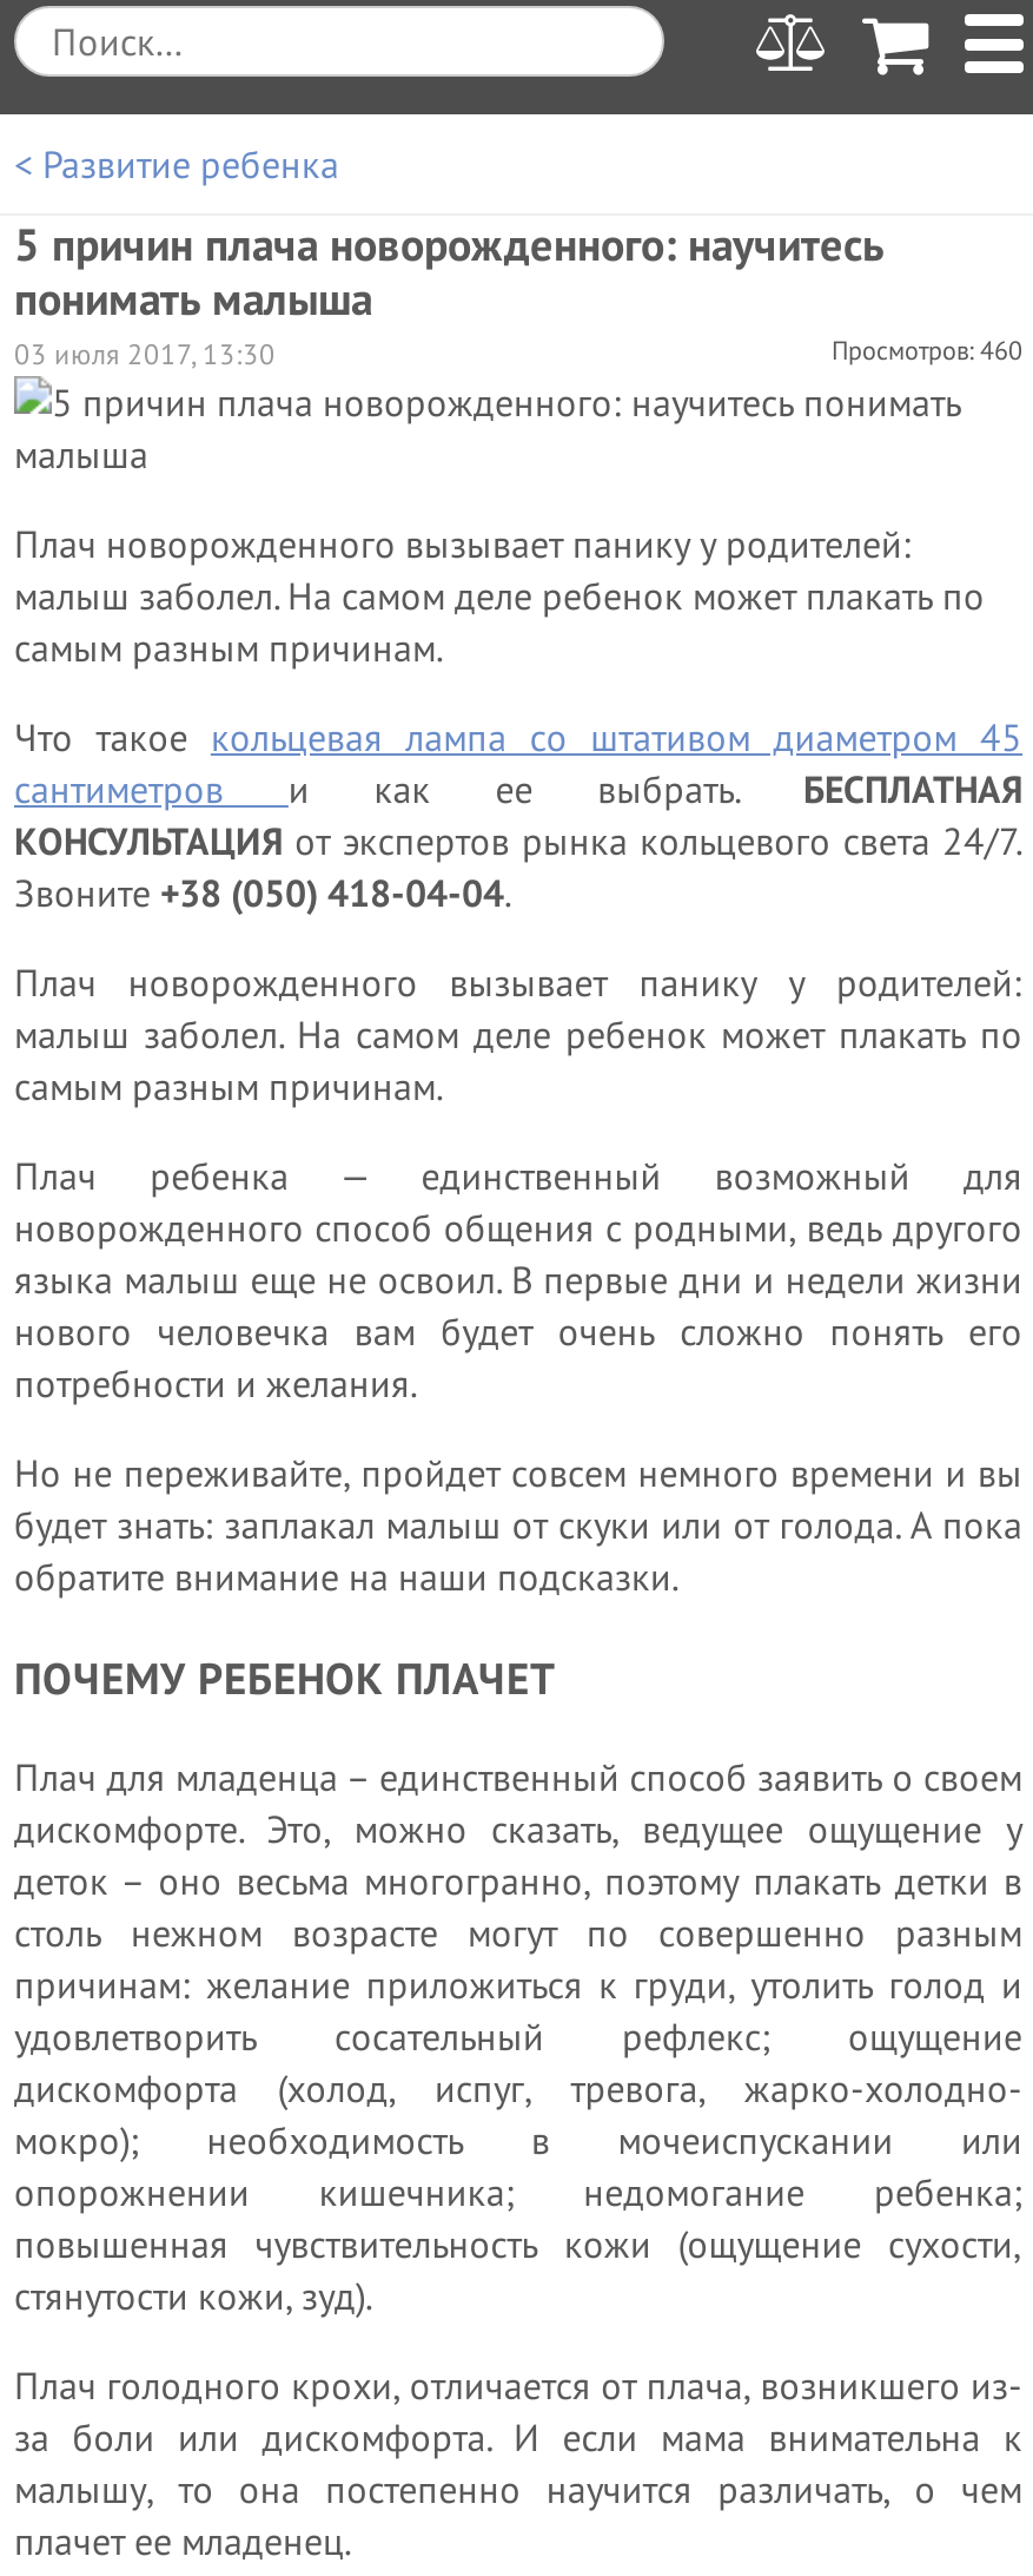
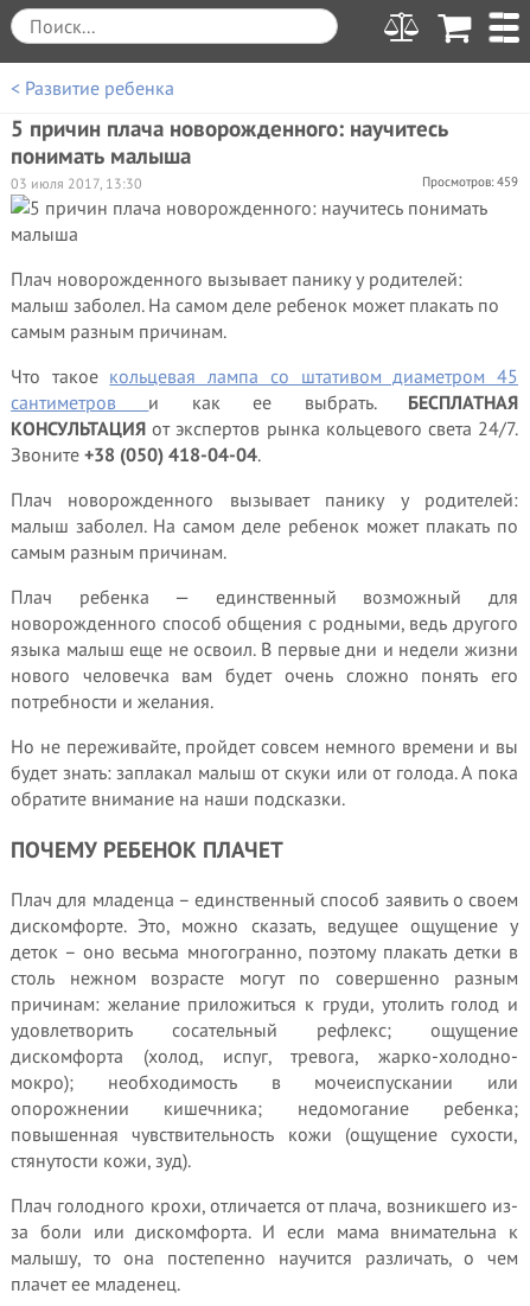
[832,334,1022,367] Просмотров: 460 -> [422,173,518,190] Просмотров: 459

